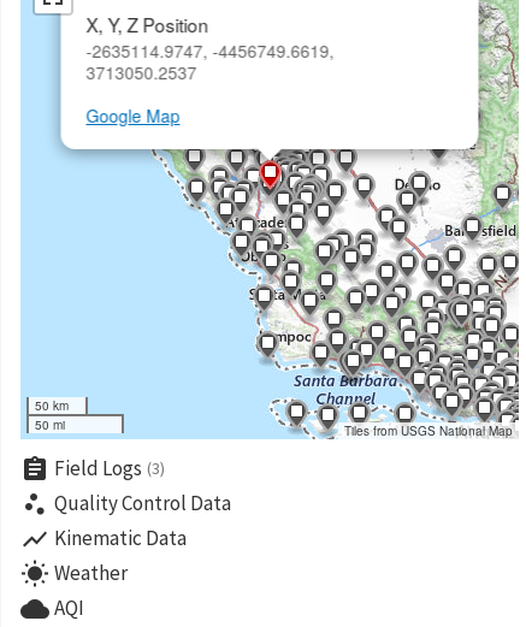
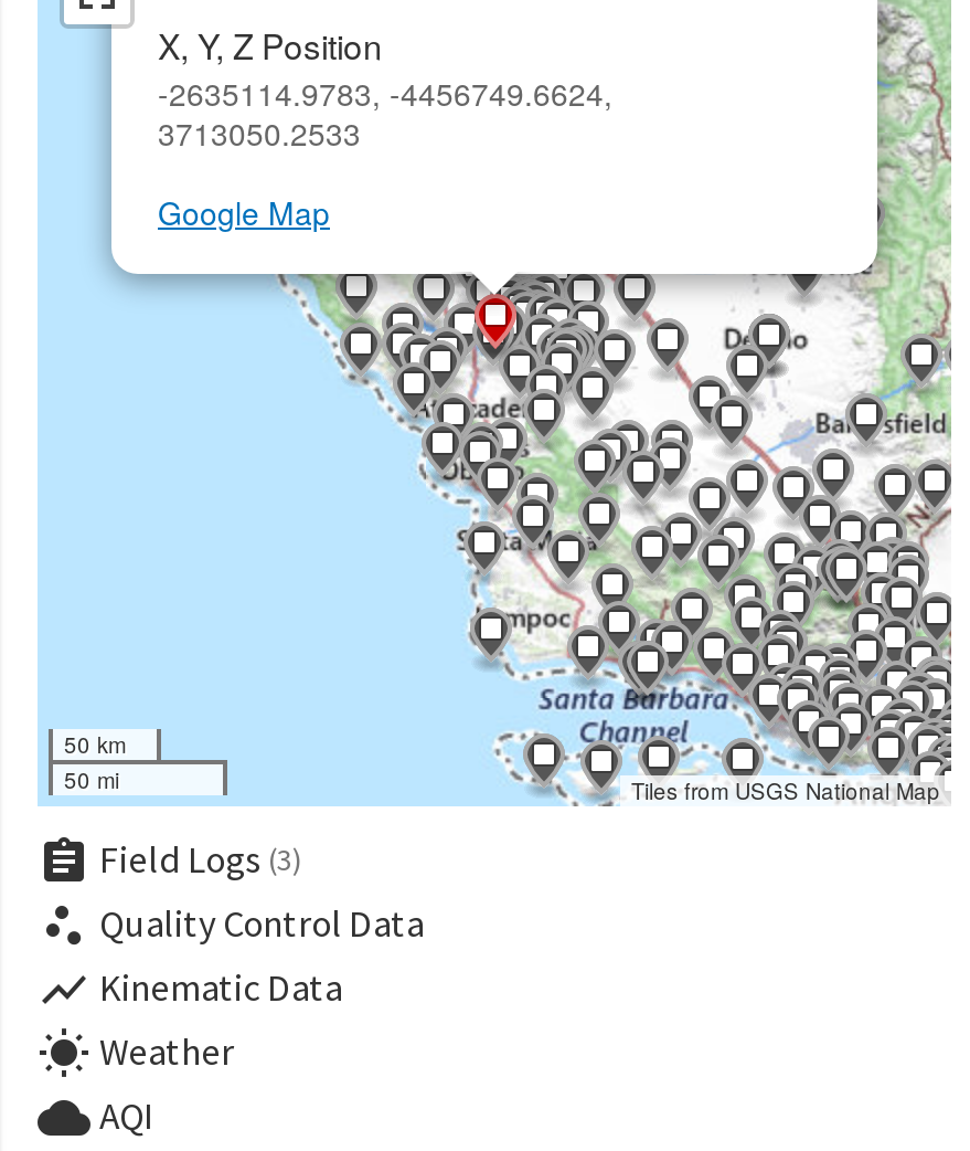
[86,38,334,62] -2635114.9747, -4456749.6619, -> [158,70,612,114] -2635114.9783, -4456749.6624,
[86,60,197,84] 3713050.2537 -> [158,110,361,154] 3713050.2533

